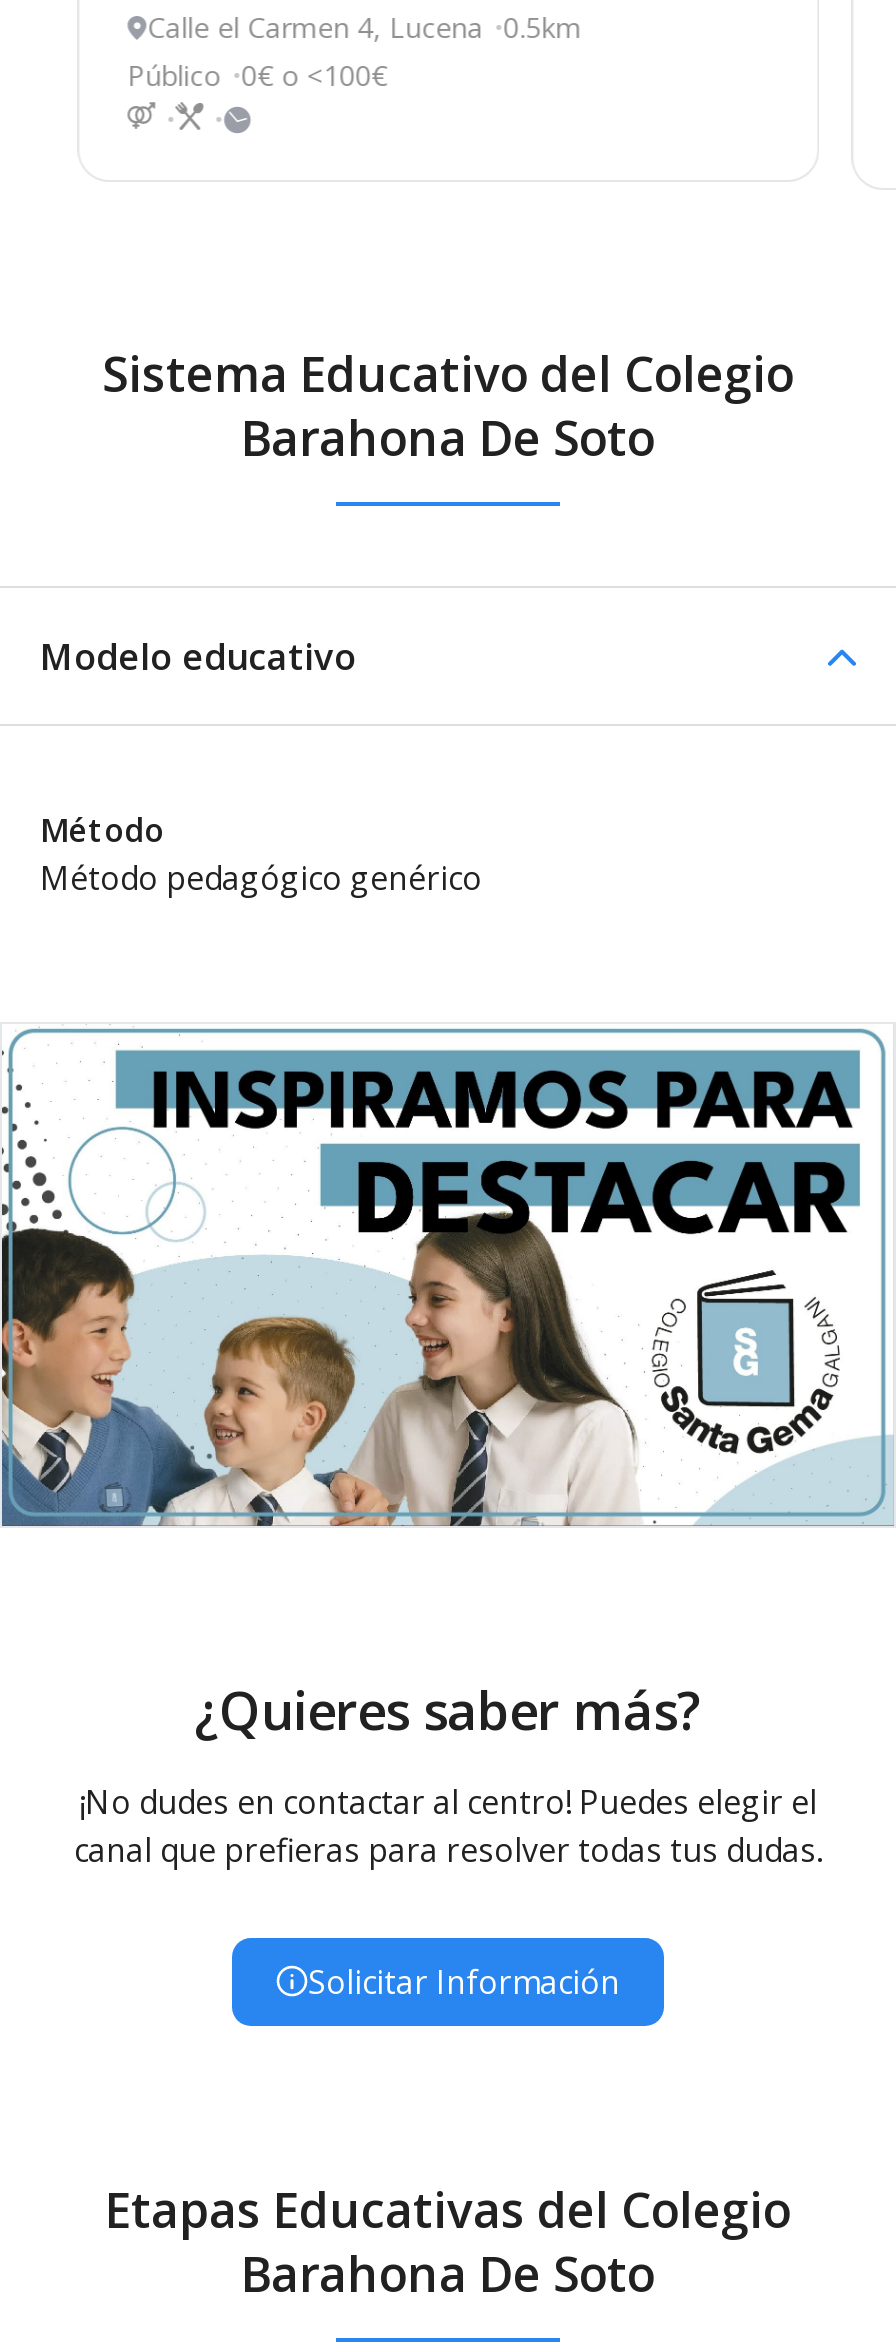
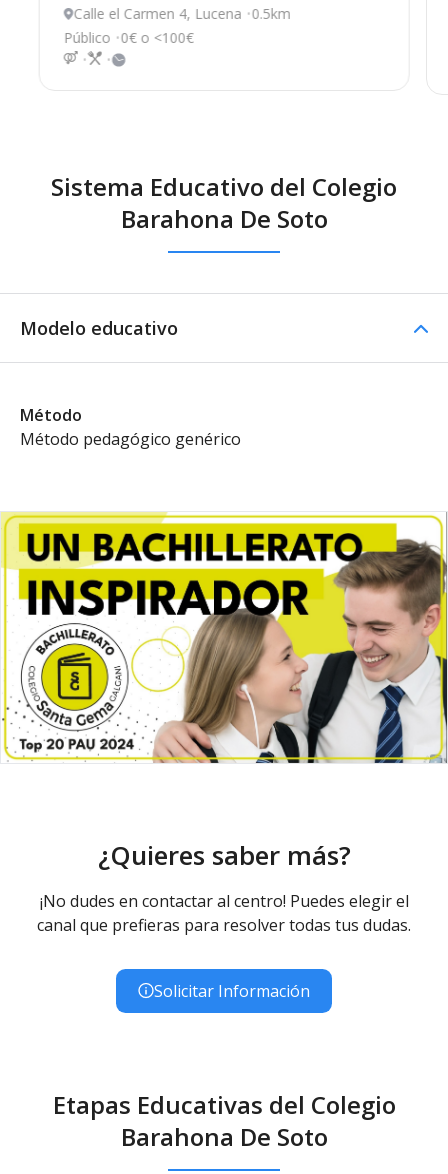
[6,1024,890,1528] [image] -> [3,512,445,764] [image]

